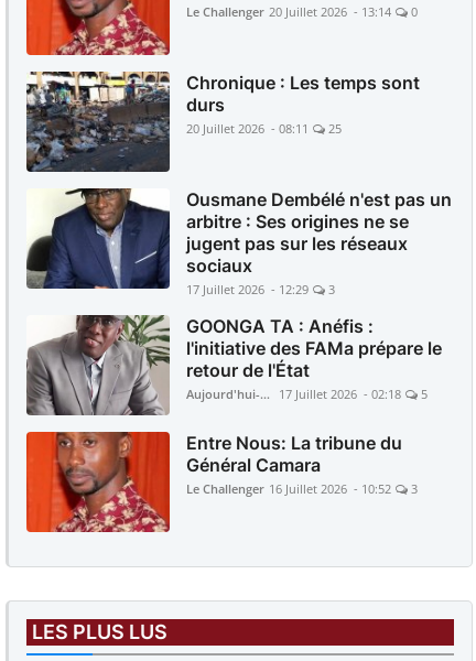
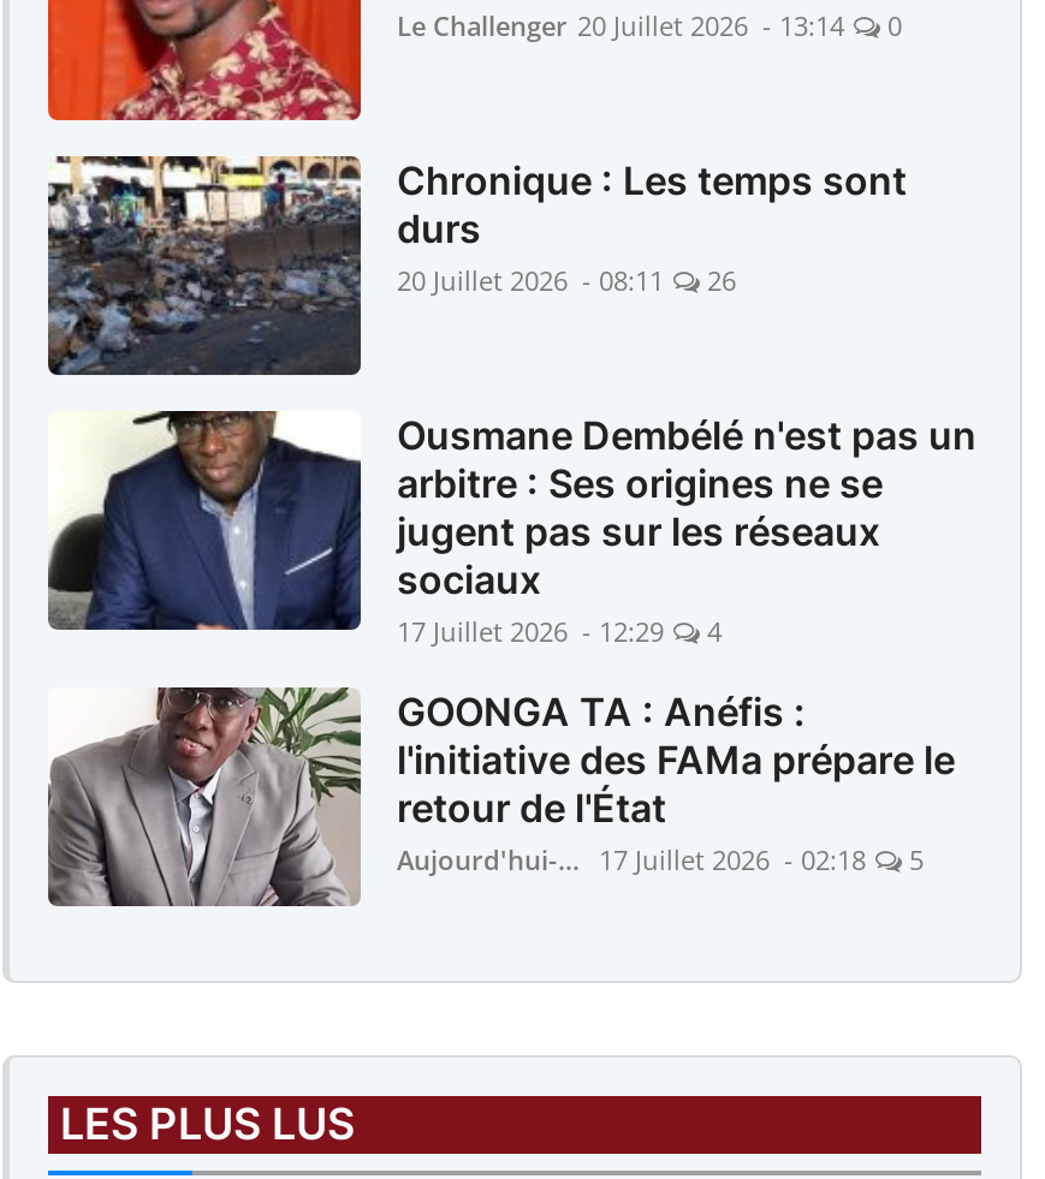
[186,120,342,136] 20 Juillet 2026 - 08:11 25 -> [397,261,736,297] 20 Juillet 2026 - 08:11 26
[186,280,335,297] 17 Juillet 2026 - 12:29 3 -> [397,612,722,648] 17 Juillet 2026 - 12:29 4
[25,431,418,533] [image] | Entre Nous: La tribune du | Général Camara | Le Challenger 16 Juillet 2026 - 10:52 | 3 -> none

